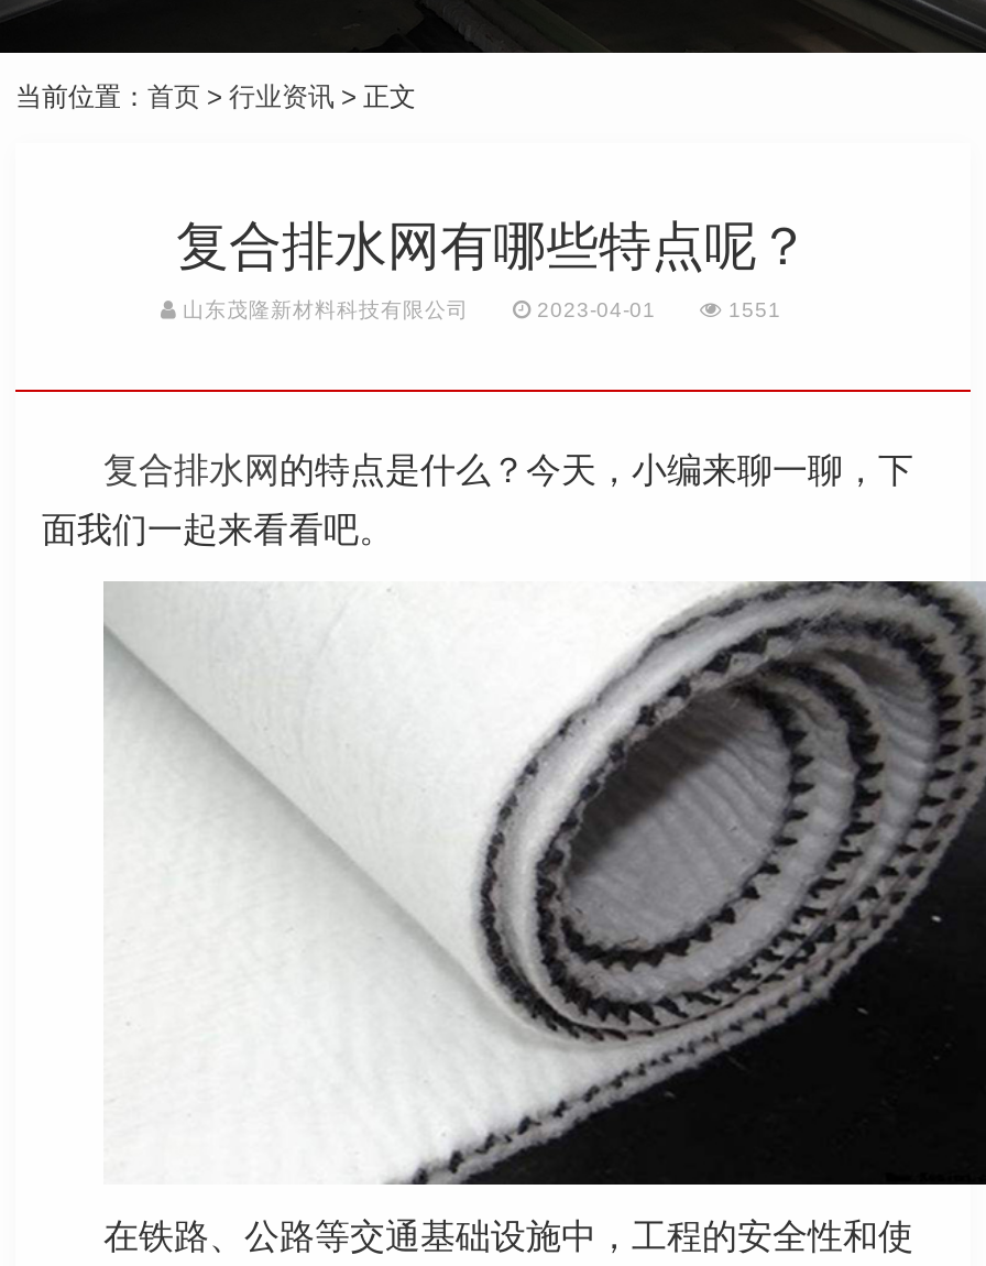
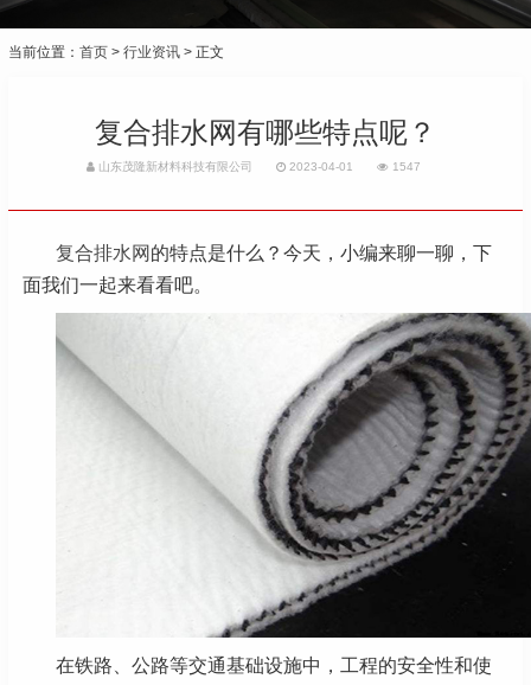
[722,298,781,322] 1551 -> [389,160,421,174] 1547

